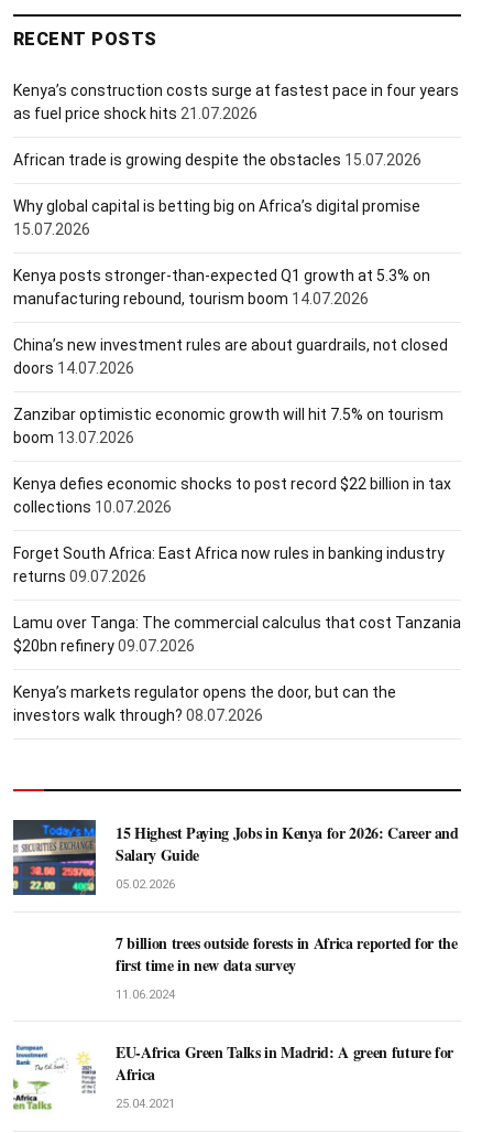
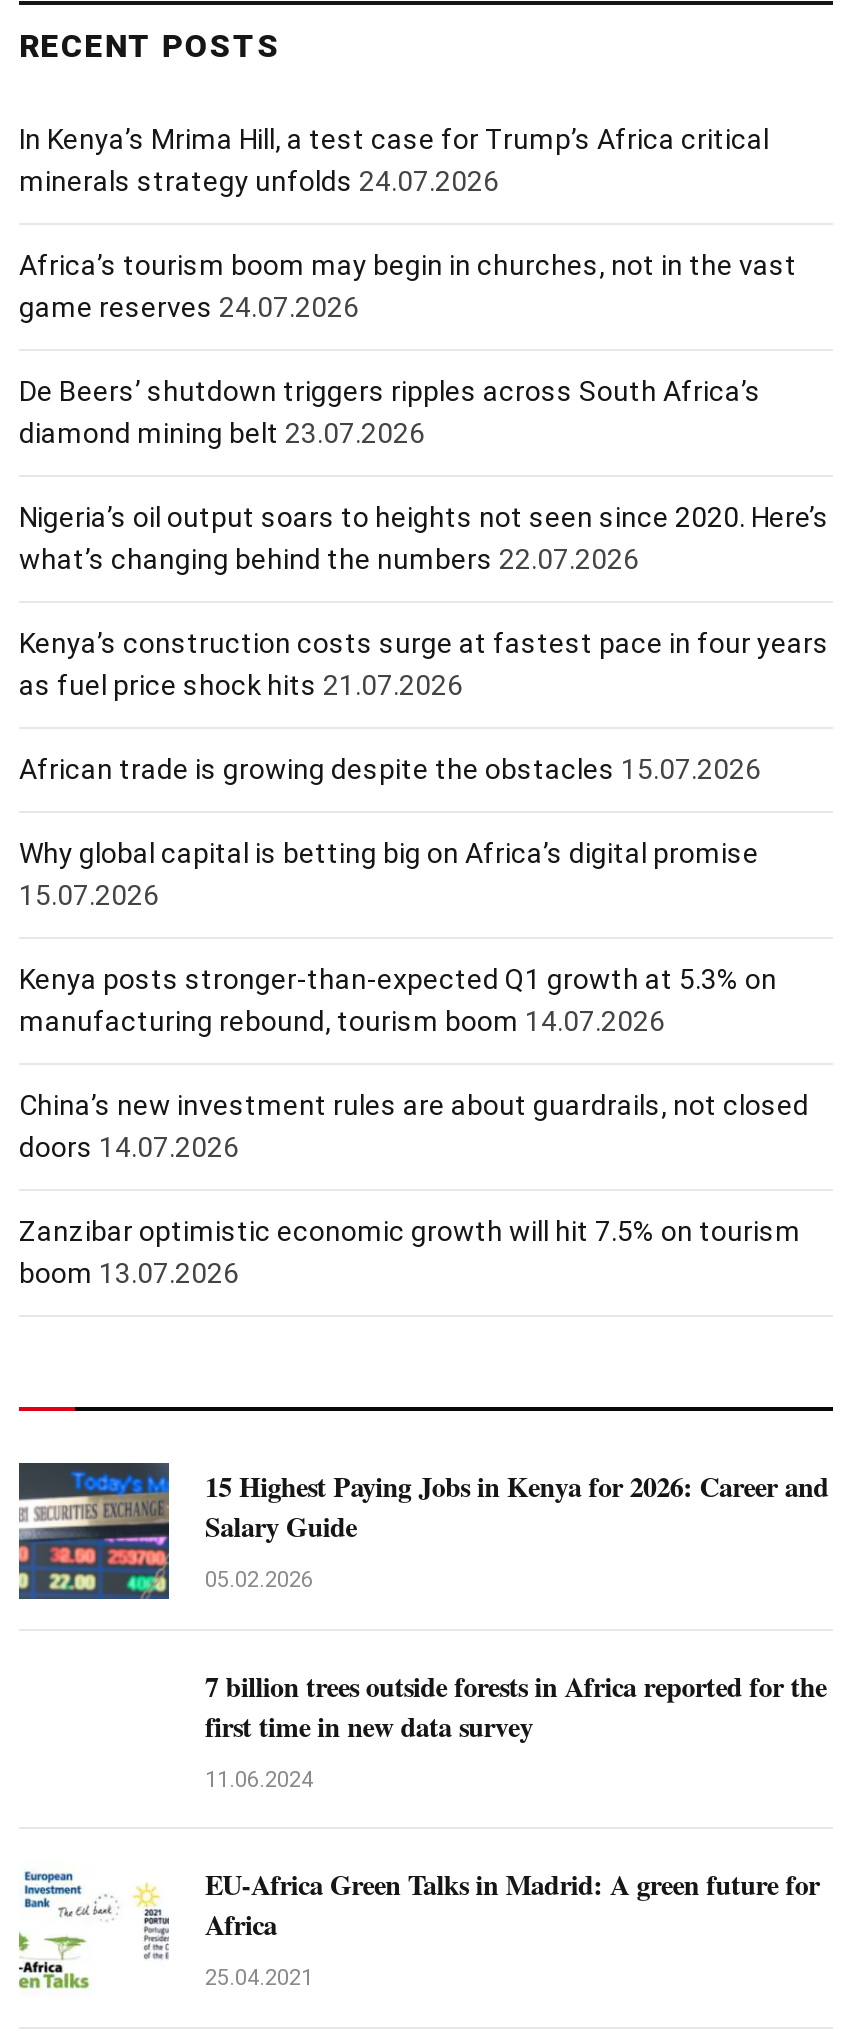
none -> [19,123,829,575] In Kenya’s Mrima Hill, a test case for Trump’s Africa critical | minerals strategy unfolds 24.07.2026 | Africa’s tourism boom may begin in churches, not in the vast | game reserves 24.07.2026 | De Beers’ shutdown triggers ripples across South Africa’s | diamond mining belt 23.07.2026 | Nigeria’s oil output soars to heights not seen since 2020. Here’s | what’s changing behind the numbers 22.07.2026
moved [13,81,459,446] -> [19,627,829,1289]: Kenya’s construction costs surge at fastest pace in four years | as fuel price shock hits 21.07.2026 | African trade is growing despite the obstacles 15.07.2026 | ... | Zanzibar optimistic economic growth will hit 7.5% on tourism | boom 13.07.2026
[13,475,461,724] Kenya defies economic shocks to post record $22 billion in tax | collections 10.07.2026 | Forget South Africa: East Africa now rules in banking industry | returns 09.07.2026 | Lamu over Tanga: The commercial calculus that cost Tanzania | $20bn refinery 09.07.2026 | Kenya’s markets regulator opens the door, but can the | investors walk through? 08.07.2026 -> none

